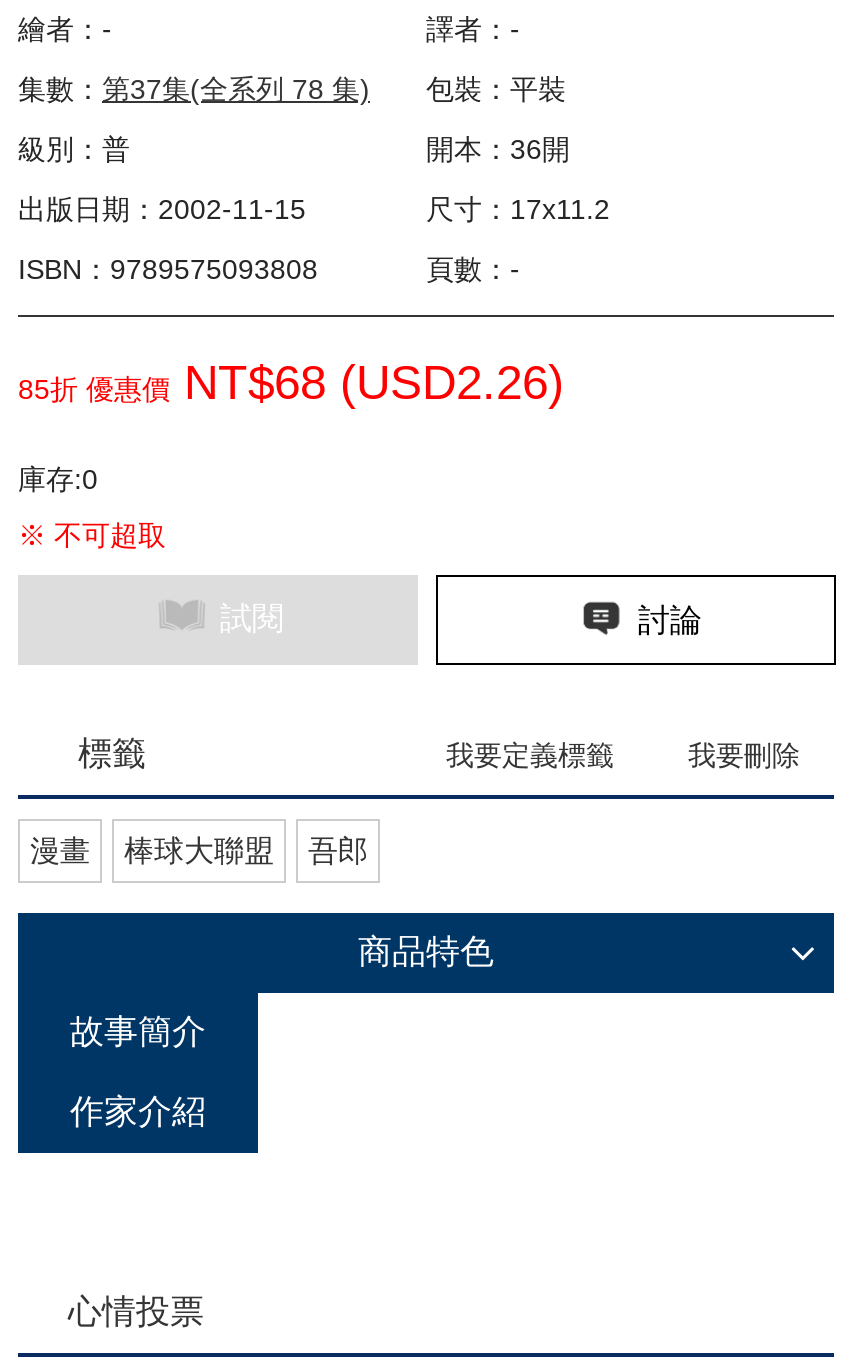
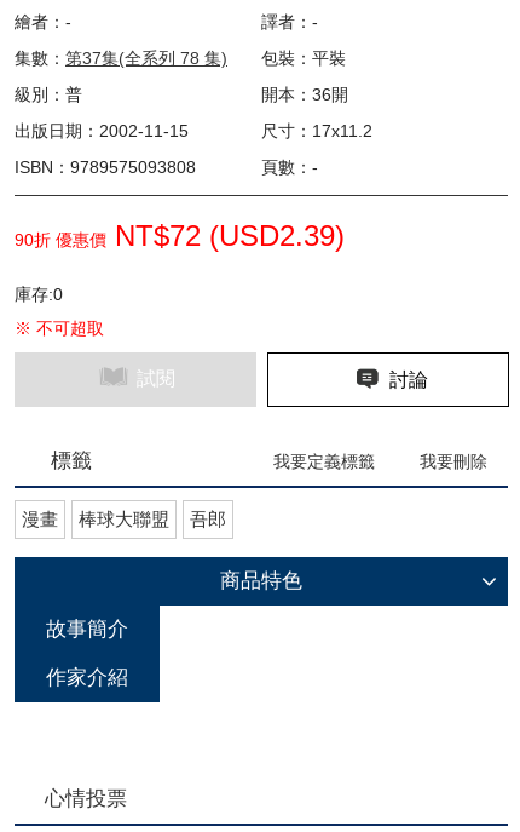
[18,355,564,409] 85折 優惠價NT$68 (USD2.26) -> [15,219,345,252] 90折 優惠價NT$72 (USD2.39)

